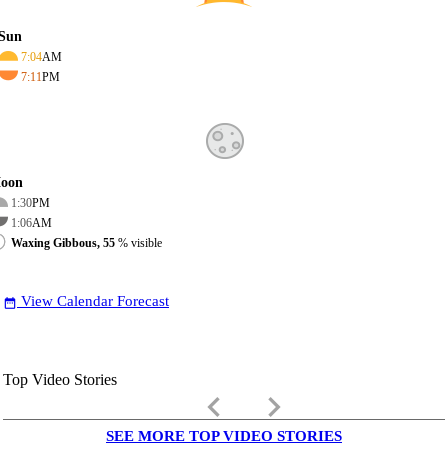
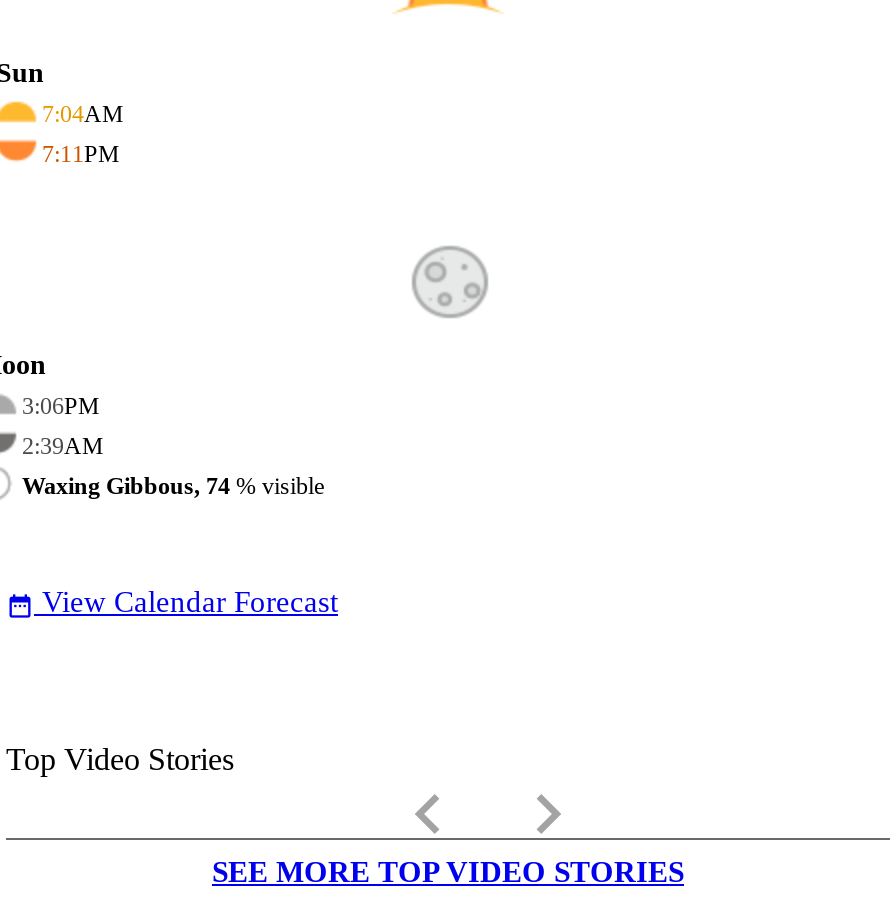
[11,196,50,210] 1:30PM -> [22,392,100,420] 3:06PM
[11,216,52,230] 1:06AM -> [22,432,104,460] 2:39AM
[11,236,162,250] Waxing Gibbous, 55% visible -> [22,472,324,500] Waxing Gibbous, 74% visible

